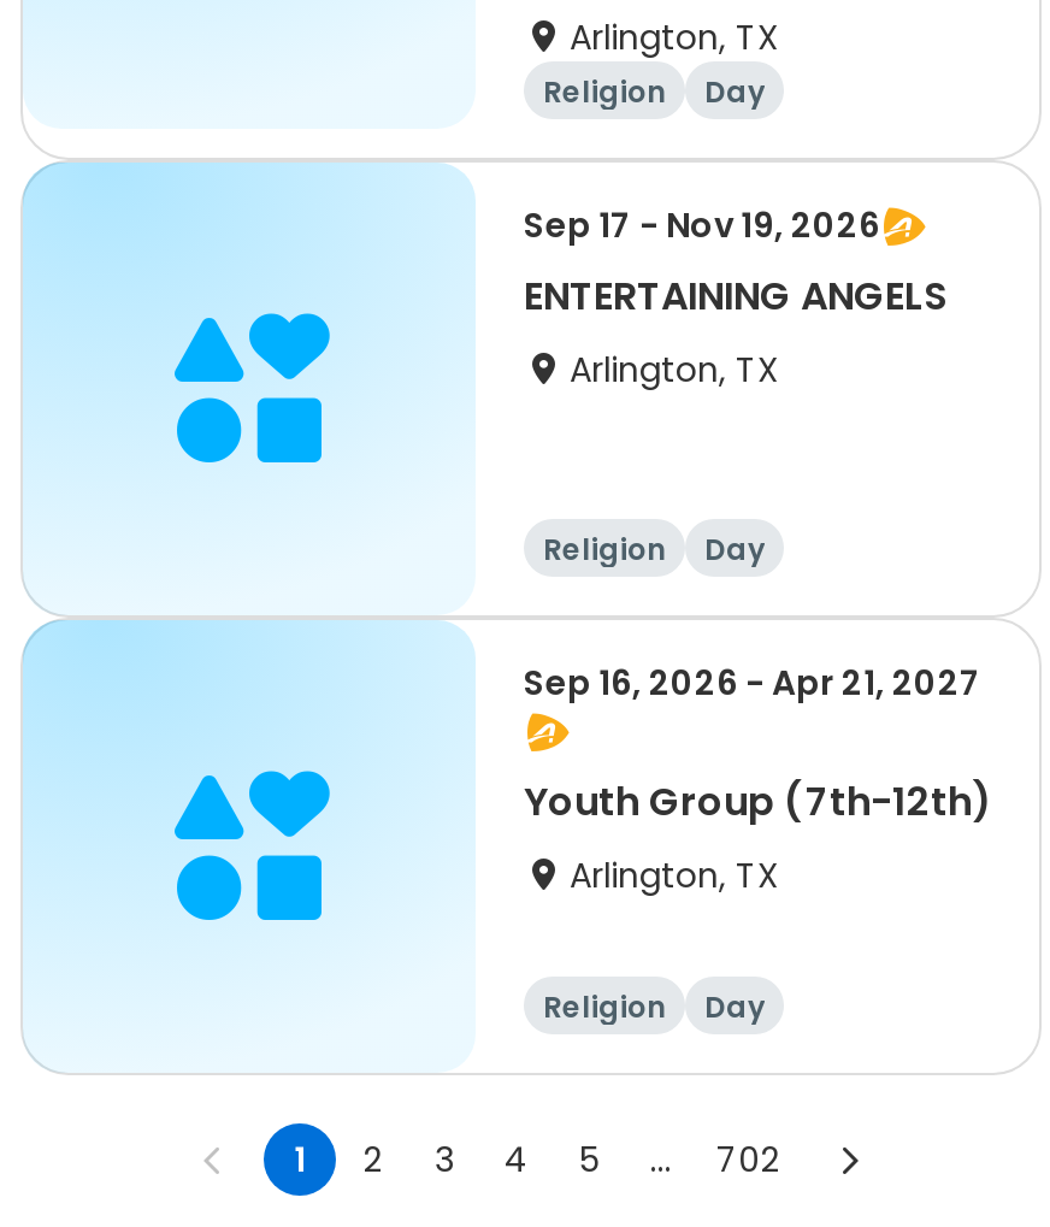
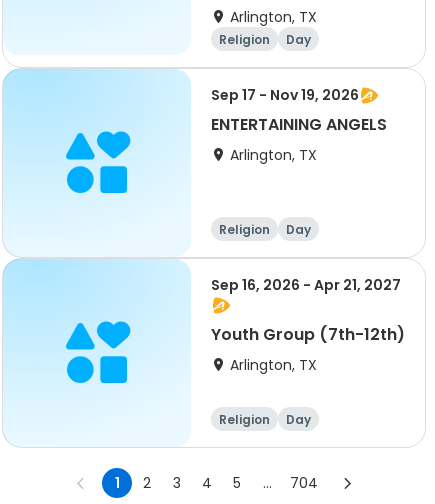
[716,1135,779,1184] 702 -> [290,473,318,493] 704

